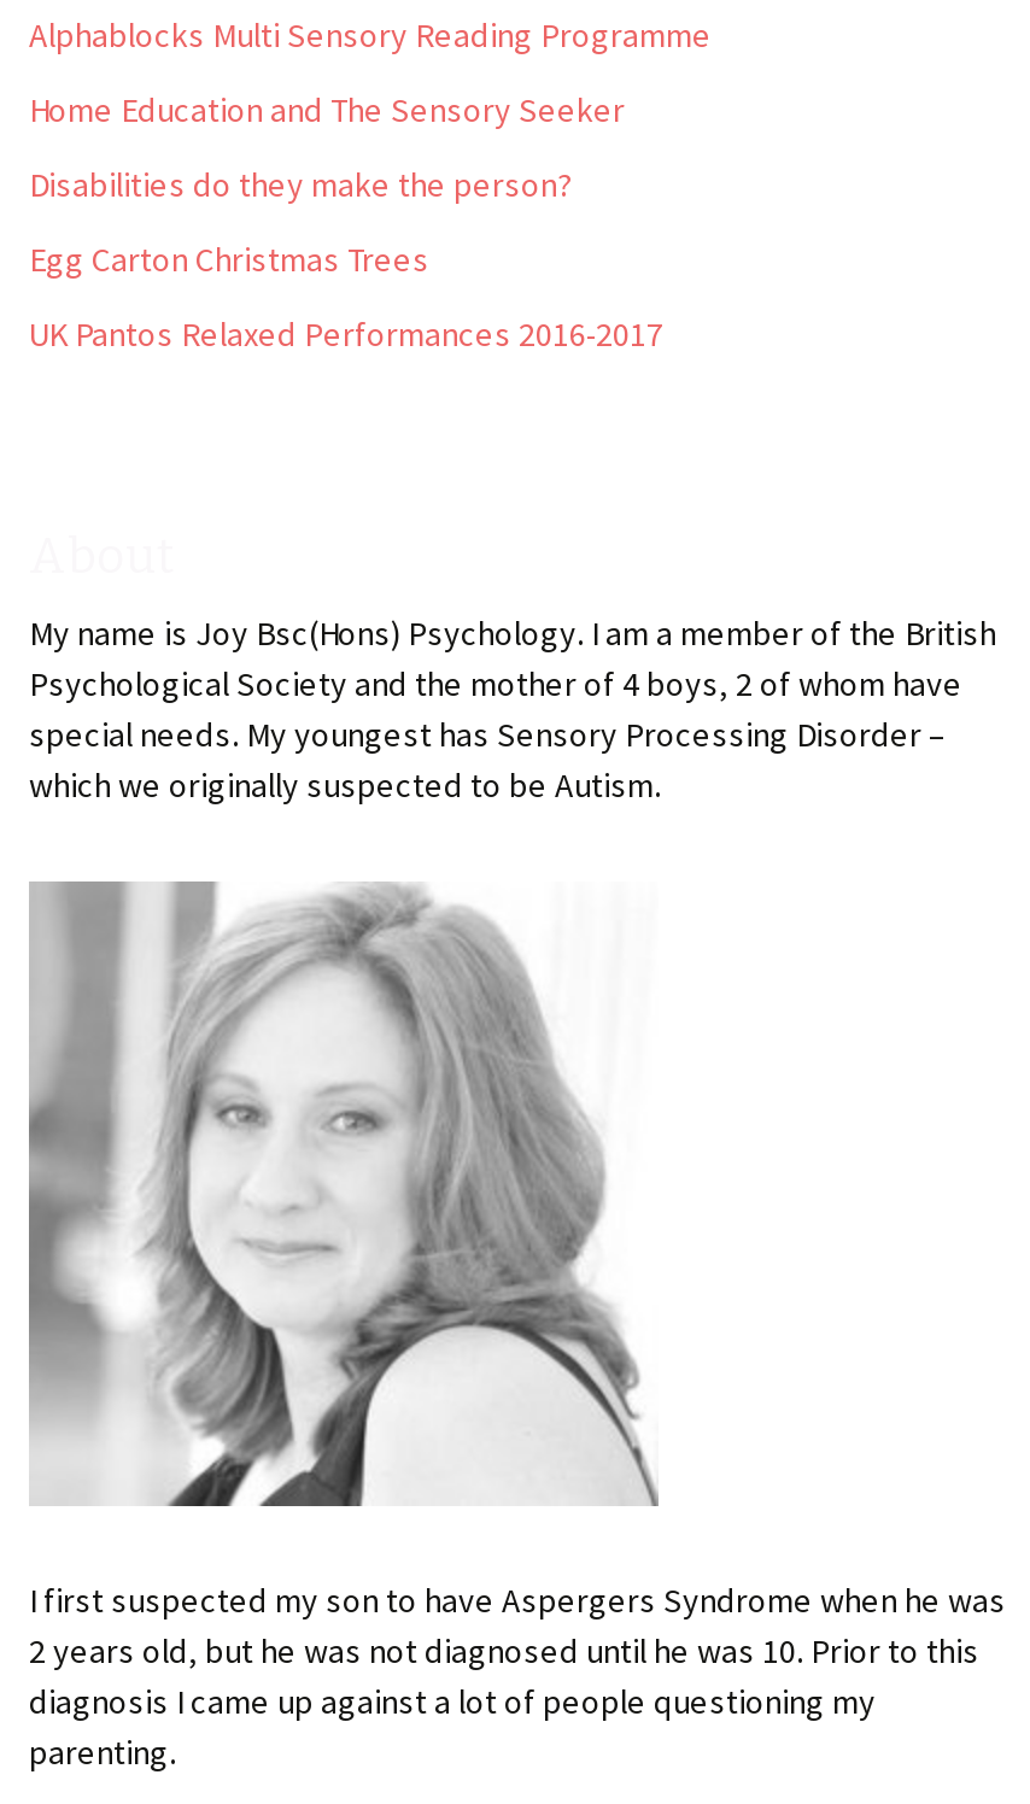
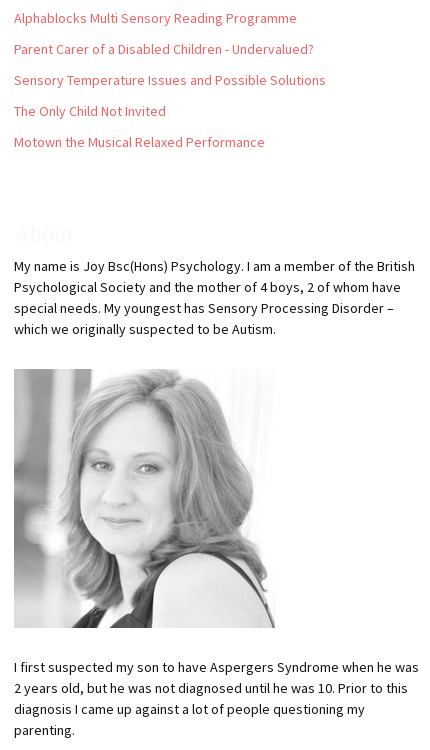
[29,89,625,132] Home Education and The Sensory Seeker -> [14,40,314,58] Parent Carer of a Disabled Children - Undervalued?
[29,164,572,207] Disabilities do they make the person? -> [14,71,326,89] Sensory Temperature Issues and Possible Solutions
[29,238,429,282] Egg Carton Christmas Trees -> [14,102,166,120] The Only Child Not Invited
[29,313,663,356] UK Pantos Relaxed Performances 2016-2017 -> [14,133,265,151] Motown the Musical Relaxed Performance

